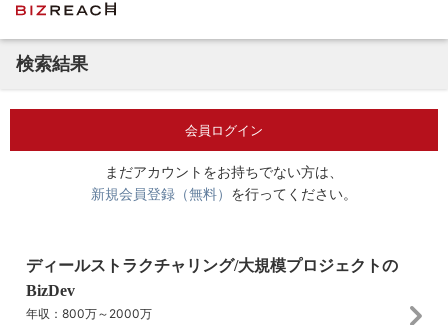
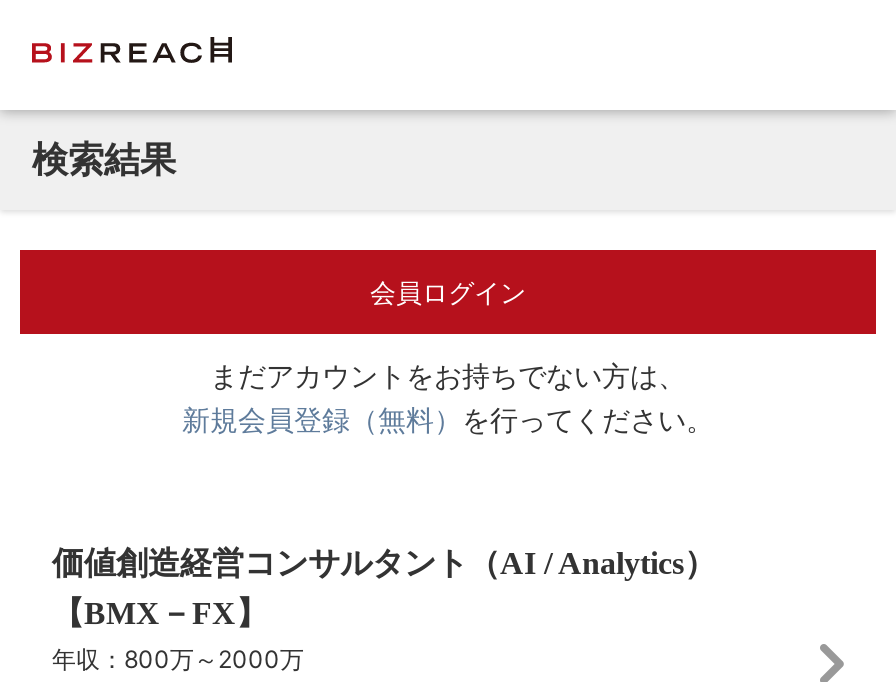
[26,255,398,271] ディールストラクチャリング/大規模プロジェクトの -> [52,542,716,574] 価値創造経営コンサルタント（AI / Analytics）
[26,280,75,296] BizDev -> [52,592,268,624] 【BMX－FX】

